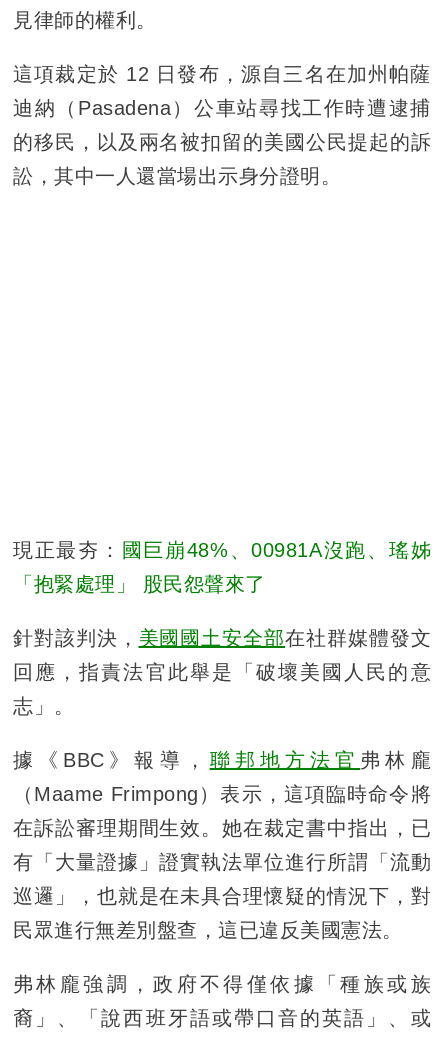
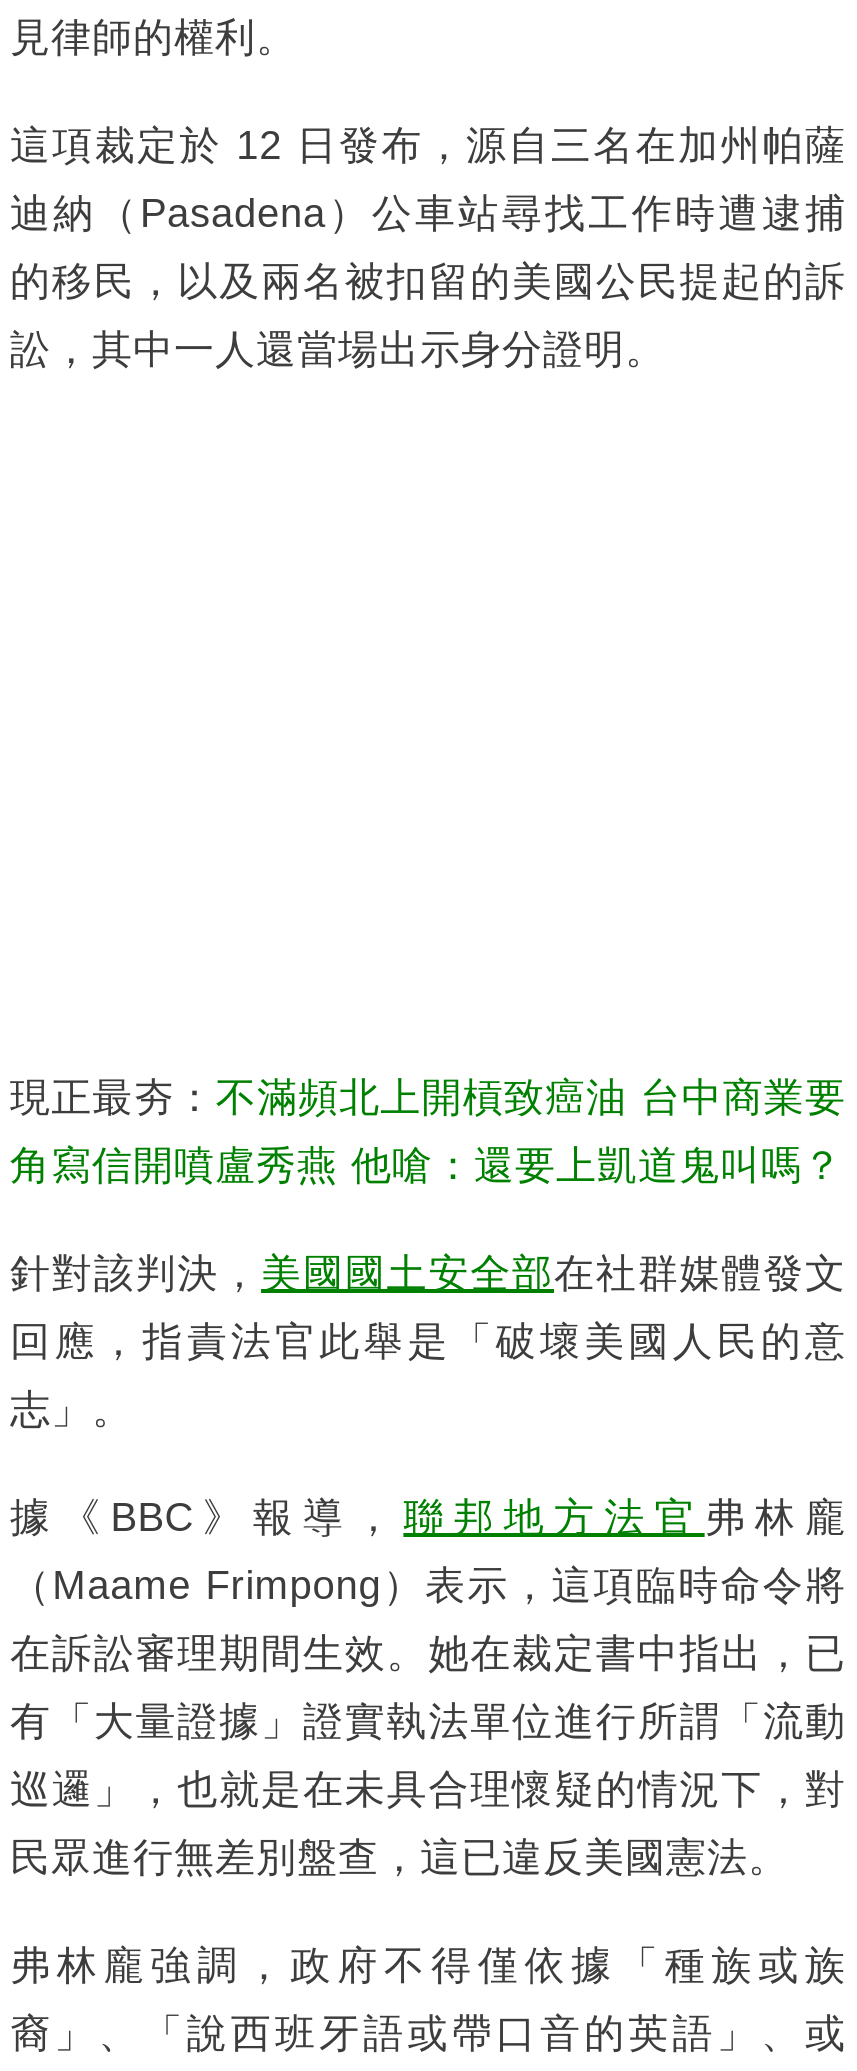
[13,539,431,561] 現正最夯：國巨崩48%、00981A沒跑、瑤姊 -> [10,1074,846,1118] 現正最夯：不滿頻北上開槓致癌油 台中商業要
[13,573,265,595] 「抱緊處理」 股民怨聲來了 -> [10,1142,843,1186] 角寫信開噴盧秀燕 他嗆：還要上凱道鬼叫嗎？

